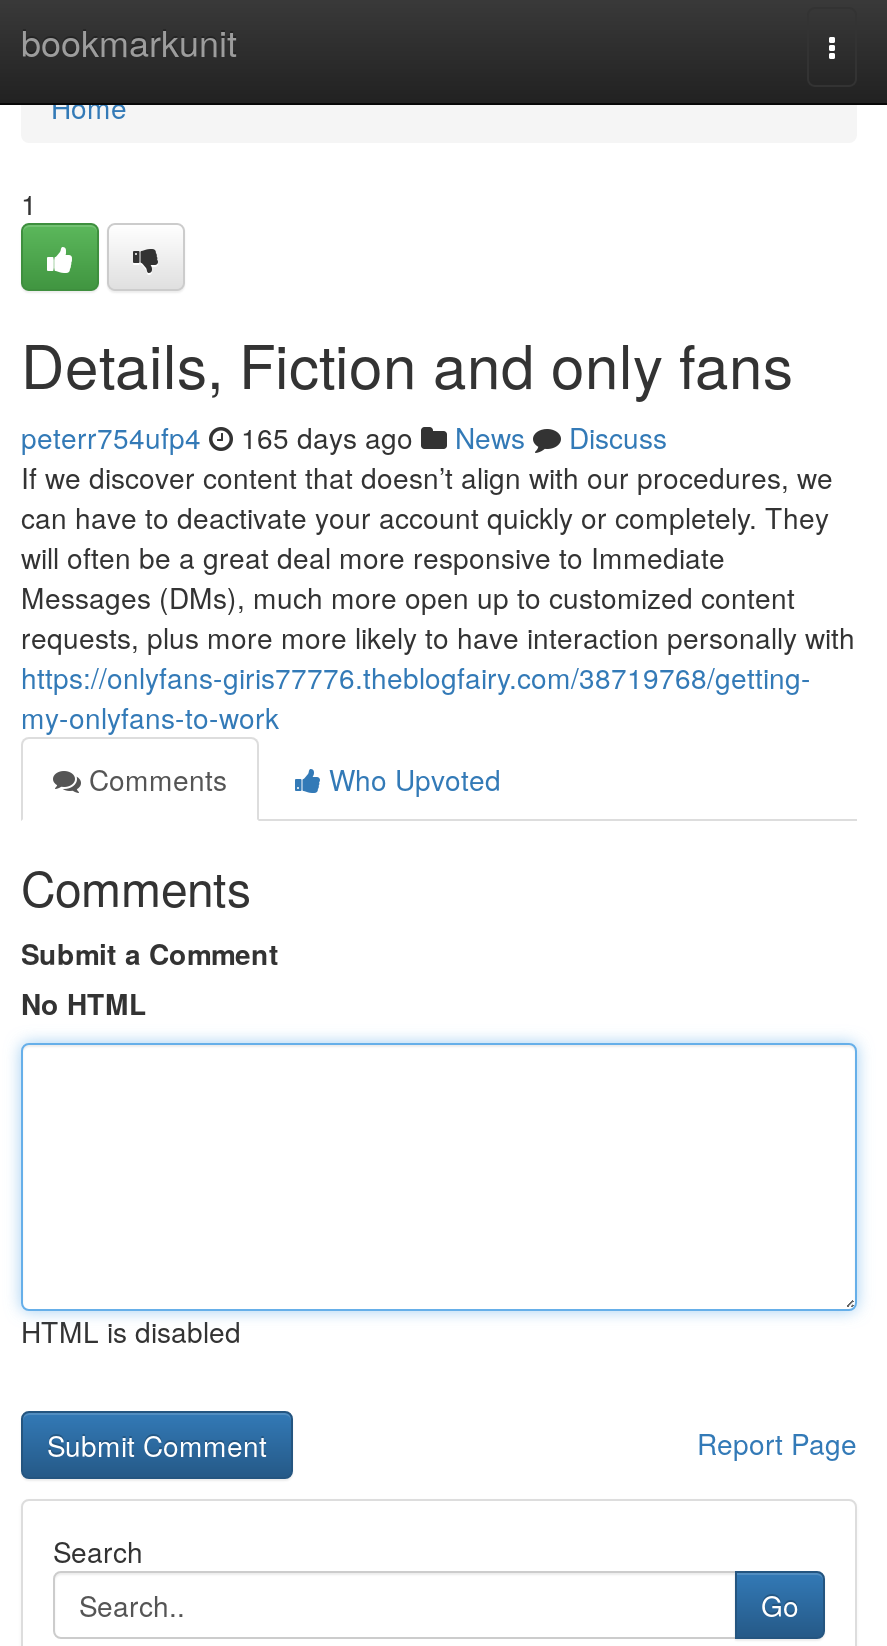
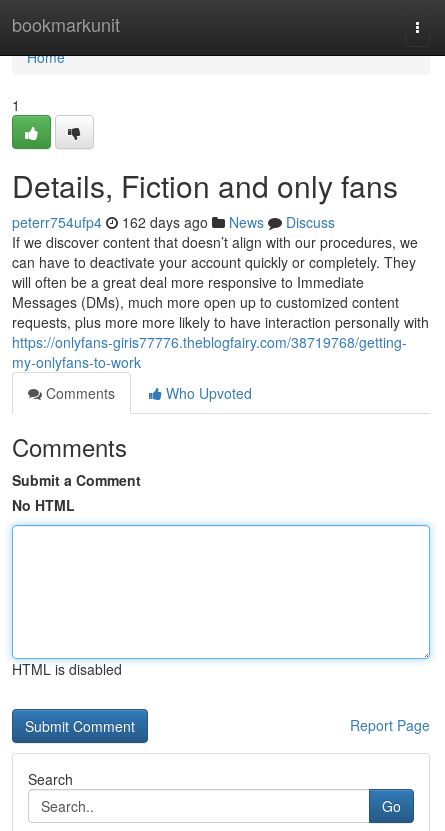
[21,417,667,457] peterr754ufp4 165 days ago News Discuss -> [12,212,335,232] peterr754ufp4 162 days ago News Discuss

